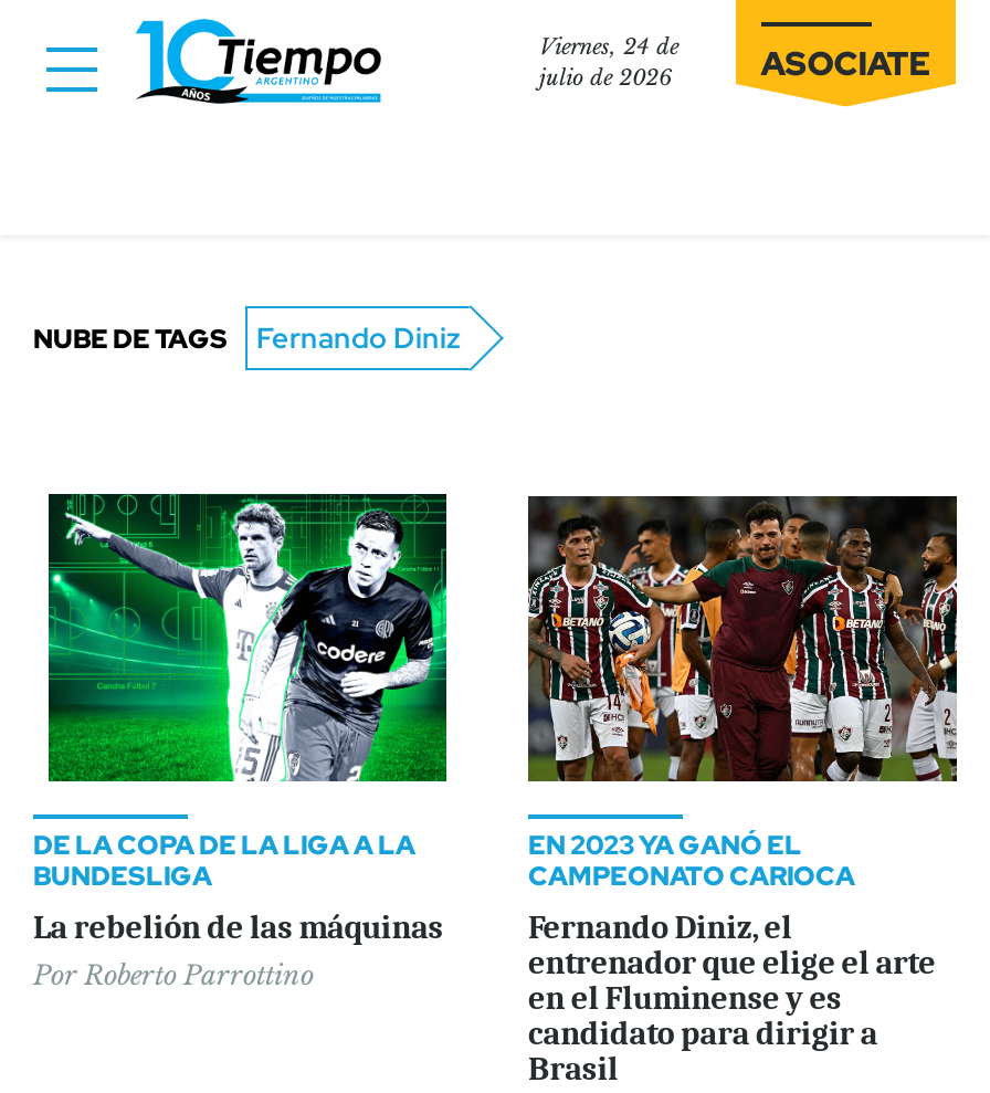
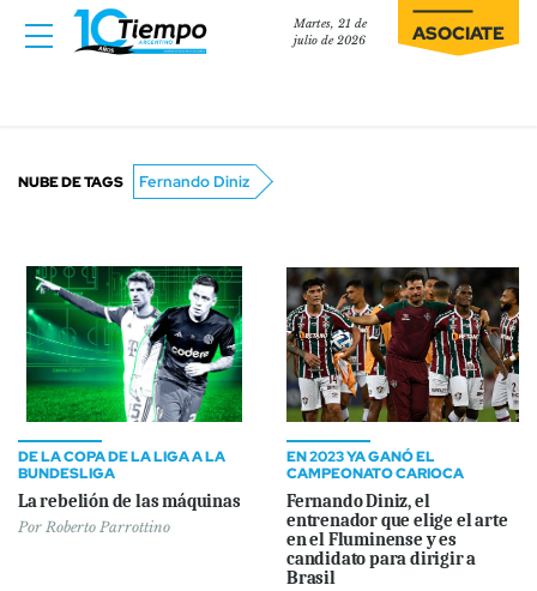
[539,34,679,61] Viernes, 24 de -> [293,17,367,31] Martes, 21 de

